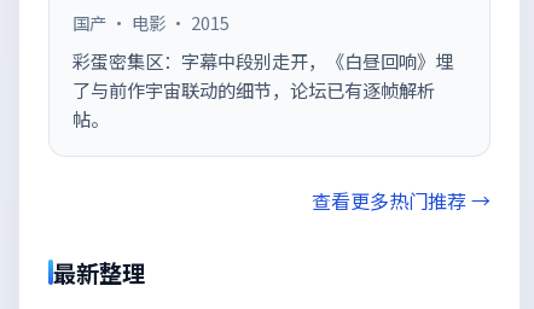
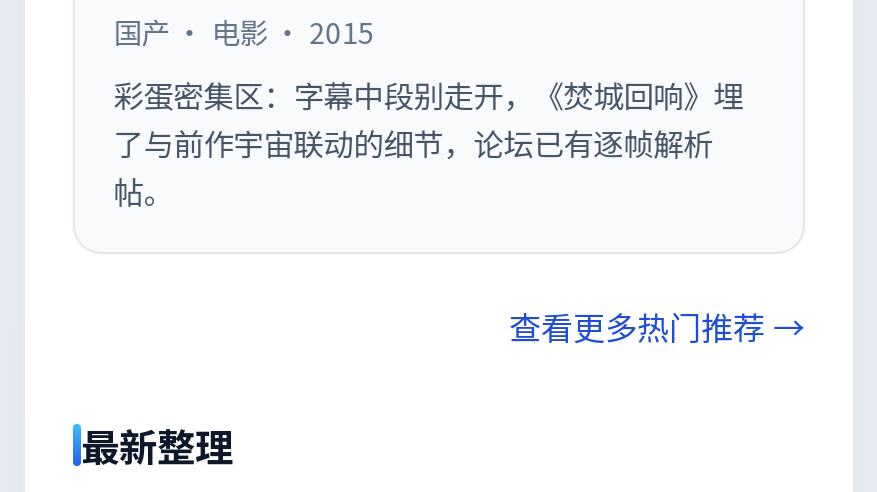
[73,47,453,74] 彩蛋密集区：字幕中段别走开，《白昼回响》埋 -> [113,72,743,116] 彩蛋密集区：字幕中段别走开，《焚城回响》埋

